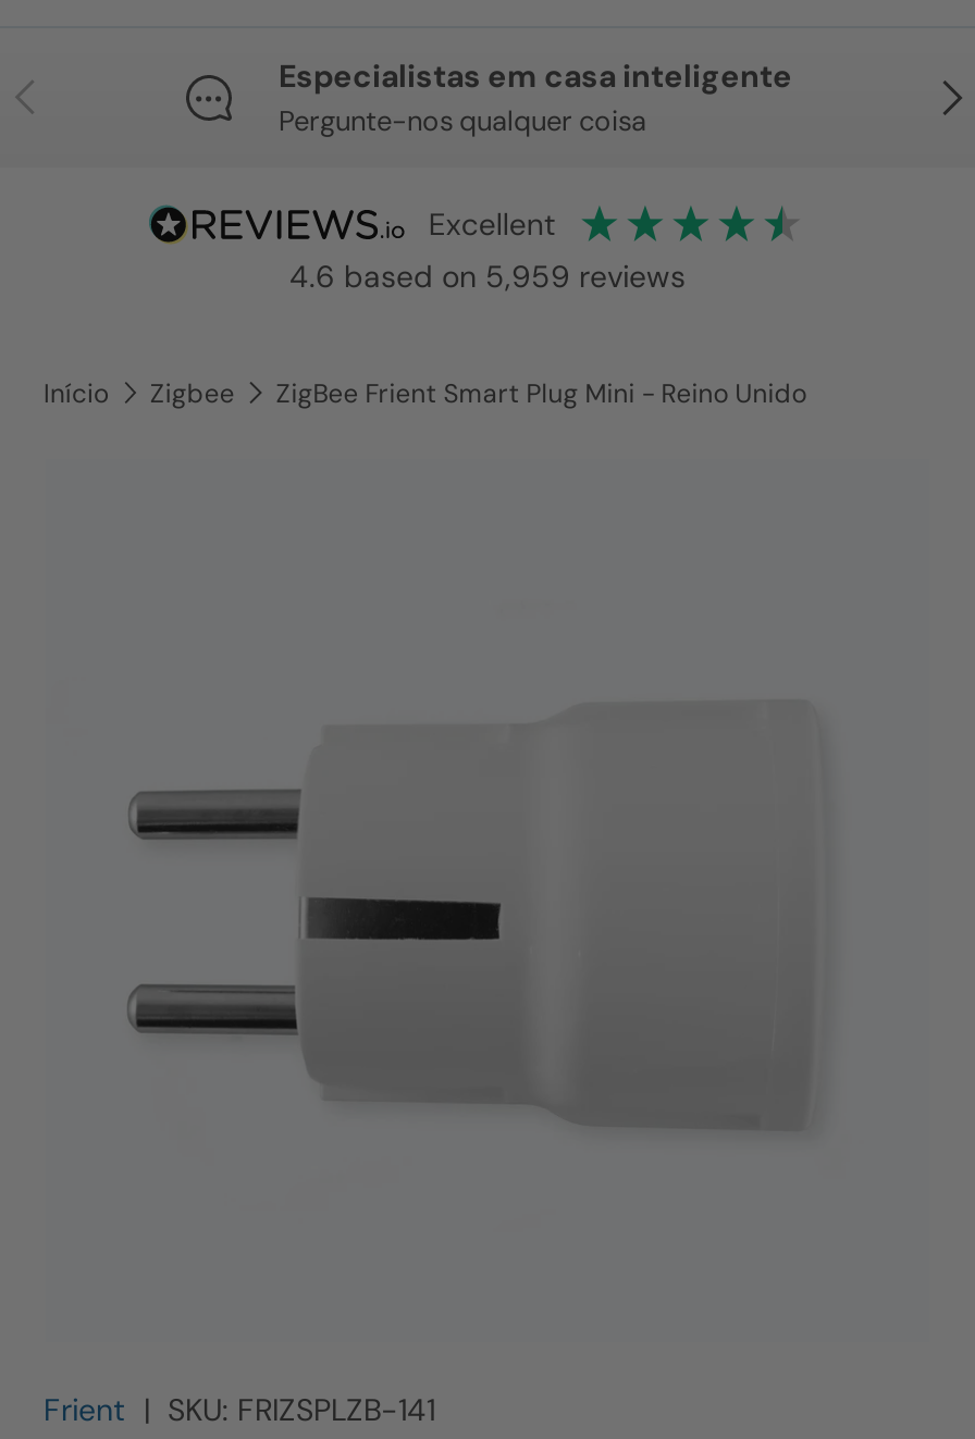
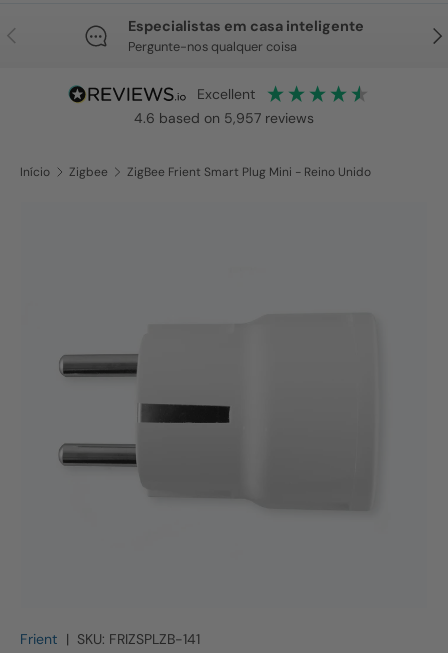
[289,256,686,295] 4.6 based on 5,959 reviews -> [134,109,314,127] 4.6 based on 5,957 reviews

